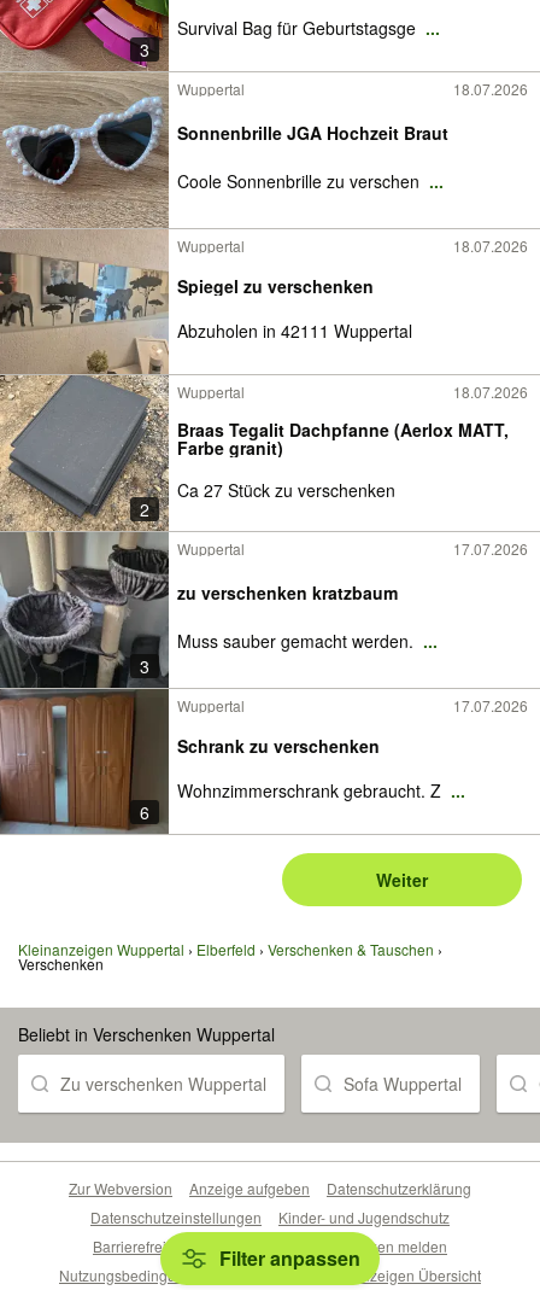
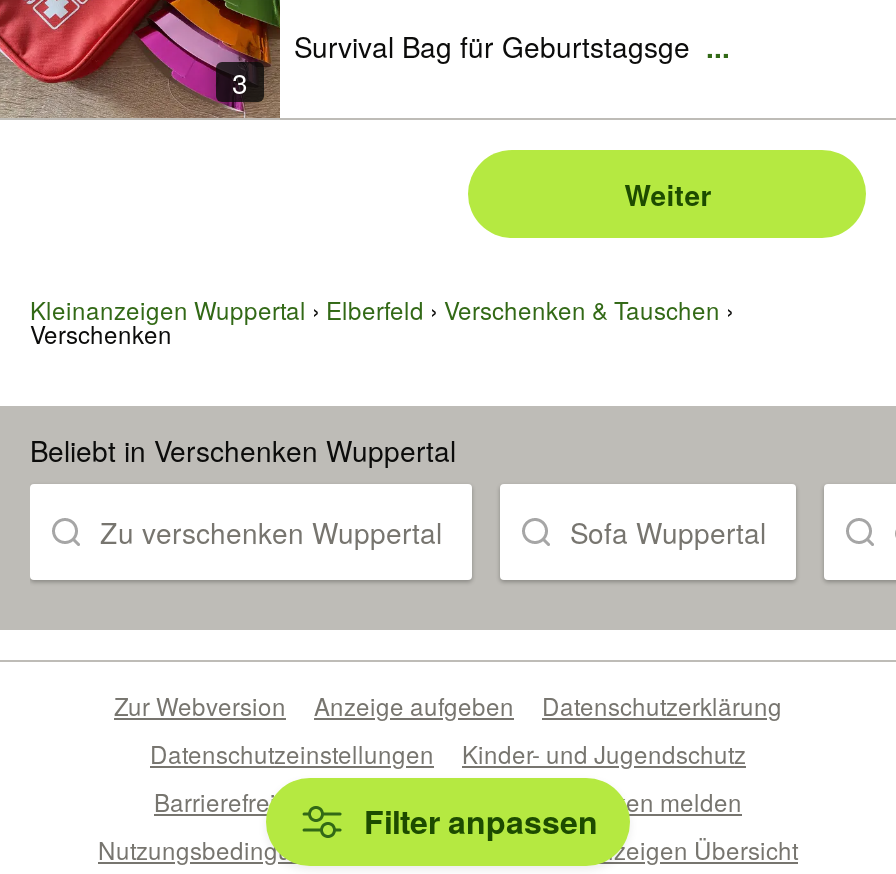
[4,72,170,834] [image] | 2 -> none
[177,78,528,343] Wuppertal | 18.07.2026 | Sonnenbrille JGA Hochzeit Braut | Coole Sonnenbrille zu verschen ... | Wuppertal | 18.07.2026 | Spiegel zu verschenken | Abzuholen in 42111 Wuppertal -> none
[177,381,528,502] Wuppertal | 18.07.2026 | Braas Tegalit Dachpfanne (Aerlox MATT, | Farbe granit) | Ca 27 Stück zu verschenken -> none
[177,538,528,653] Wuppertal | 17.07.2026 | zu verschenken kratzbaum | Muss sauber gemacht werden. ... -> none
[140,654,149,678] 3 -> none
[177,695,528,802] Wuppertal | 17.07.2026 | Schrank zu verschenken | Wohnzimmerschrank gebraucht. Z ... -> none
[140,800,149,824] 6 -> none

